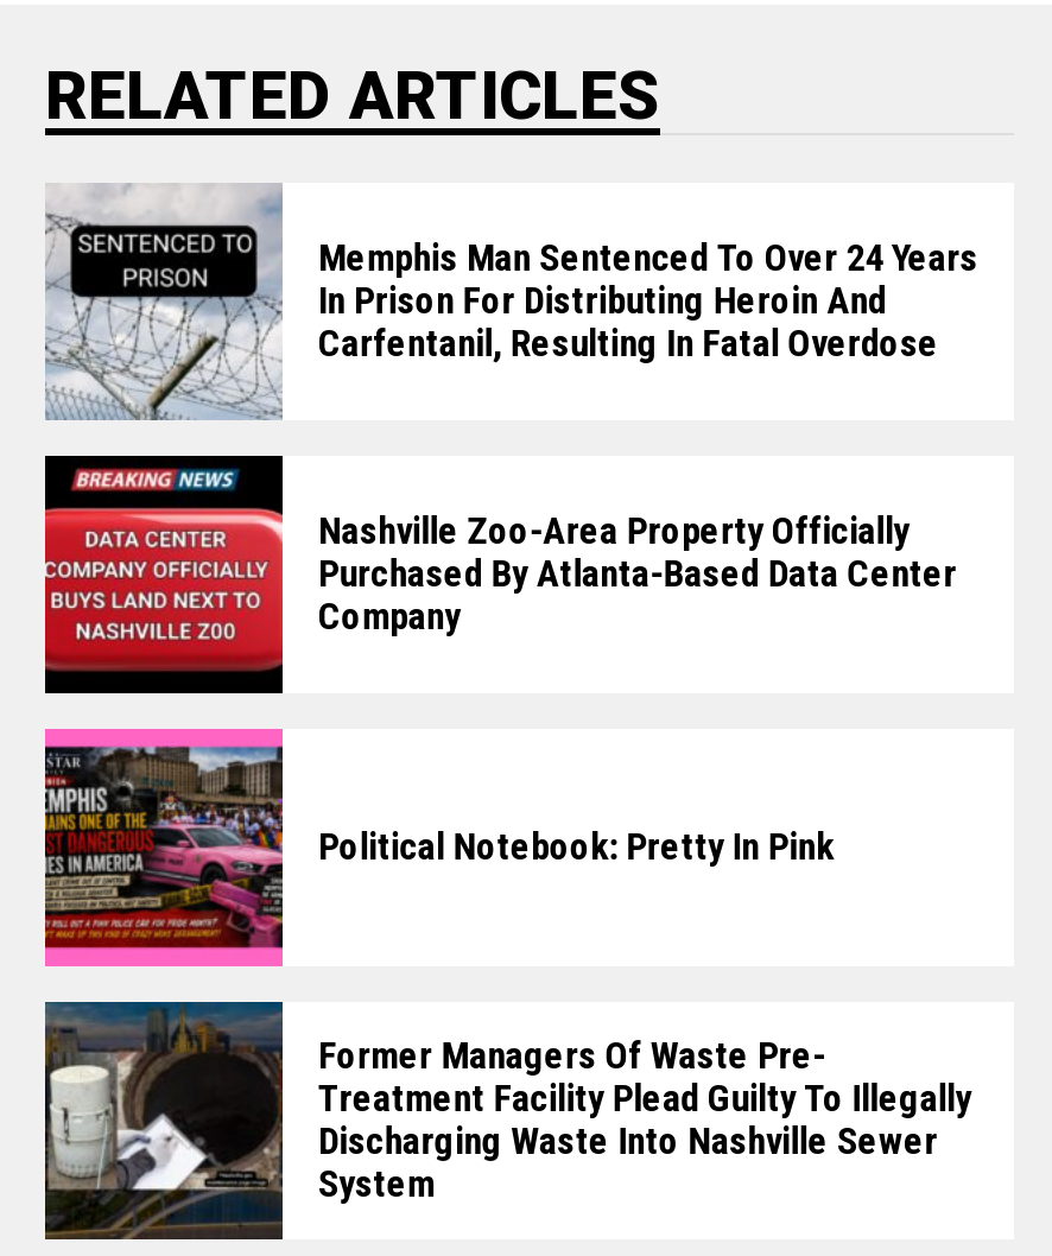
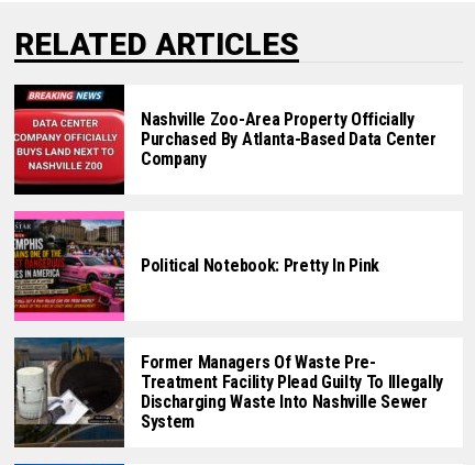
[45,183,978,420] [image] | Memphis Man Sentenced To Over 24 Years | In Prison For Distributing Heroin And | Carfentanil, Resulting In Fatal Overdose -> none

